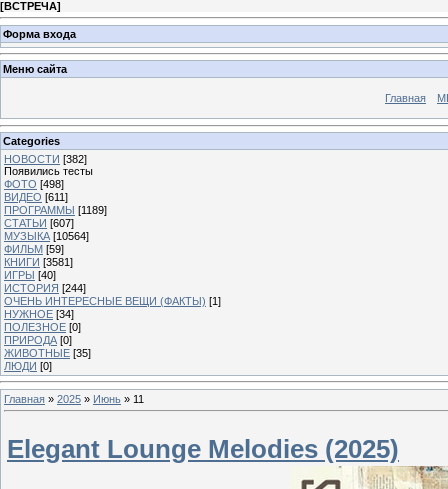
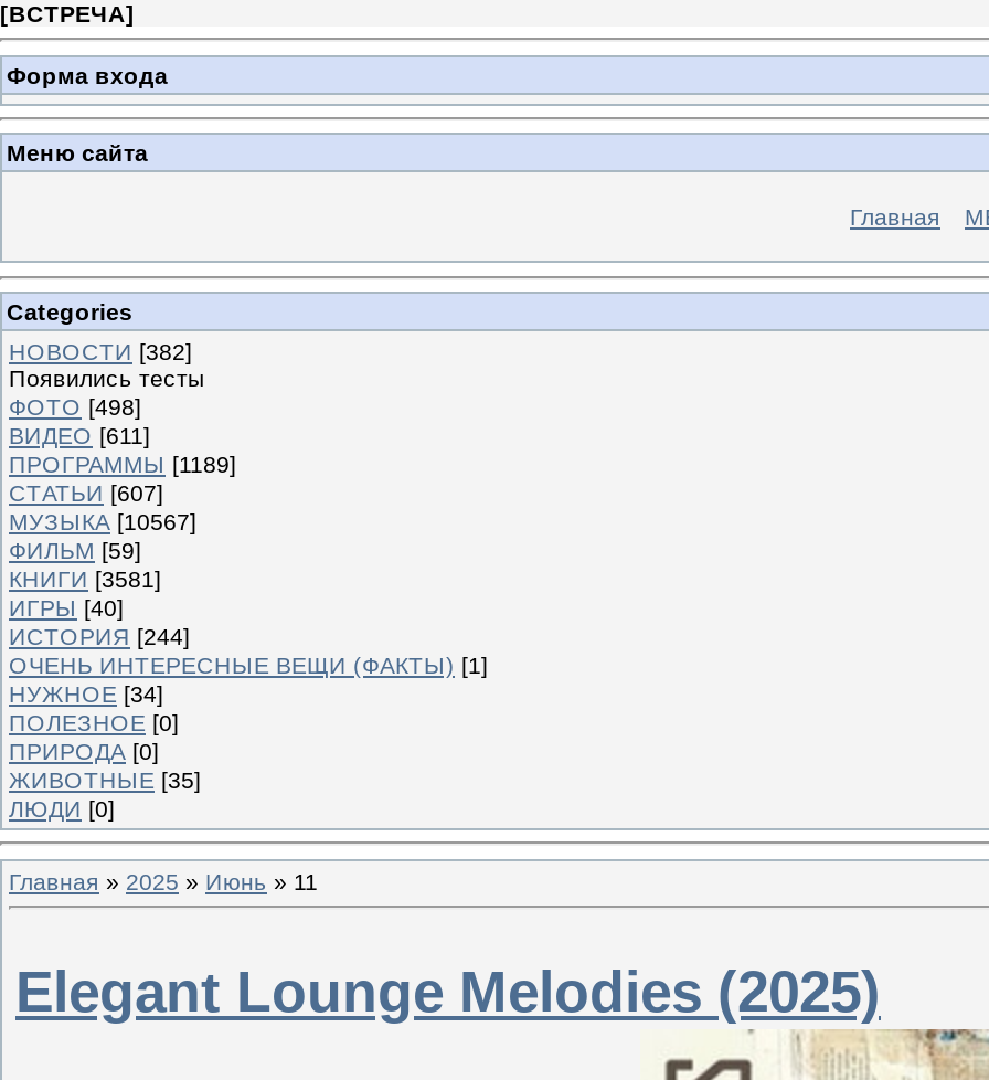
[4,230,89,242] МУЗЫКА [10564] -> [9,508,196,534] МУЗЫКА [10567]

